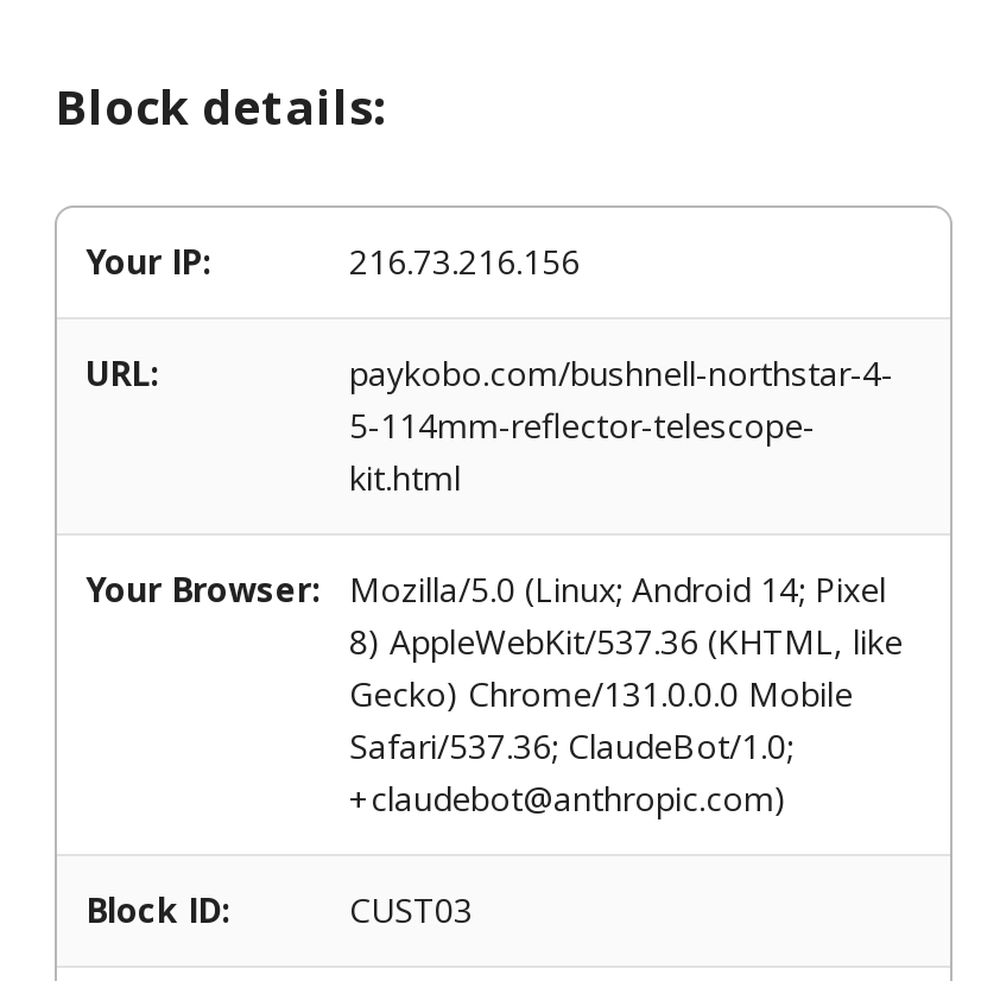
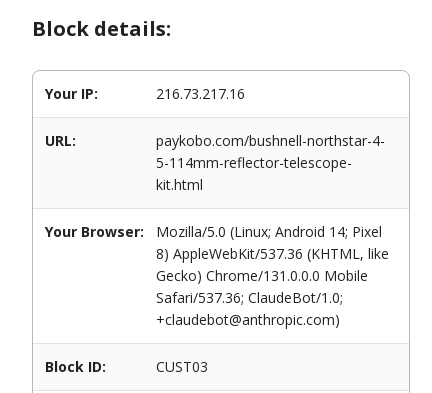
[349,239,580,284] 216.73.216.156 -> [156,84,245,103] 216.73.217.16

